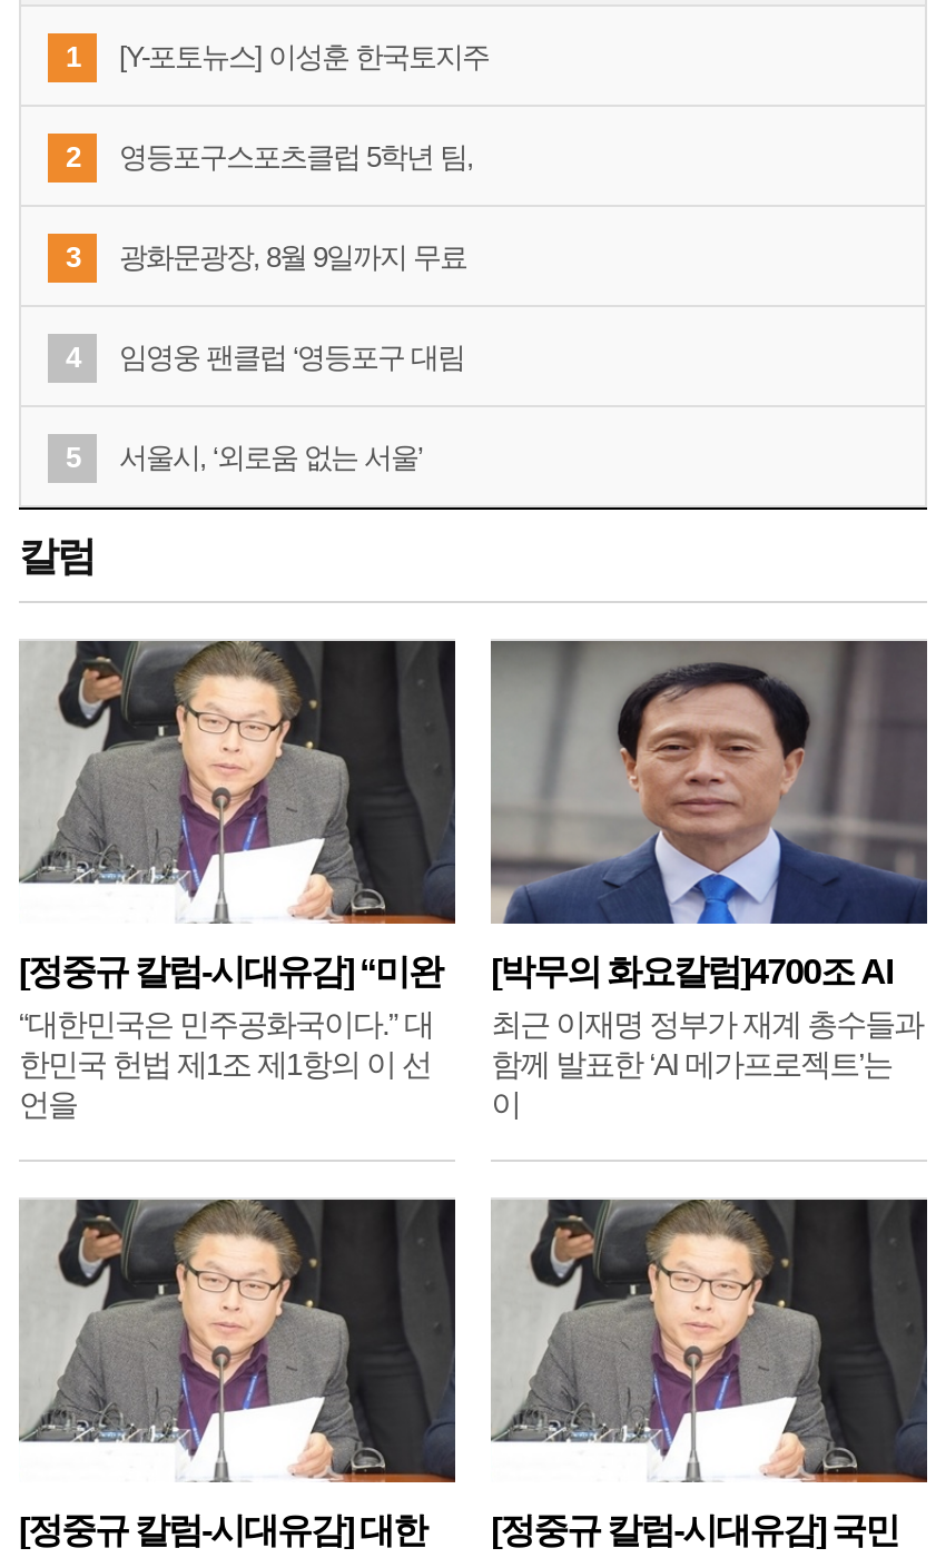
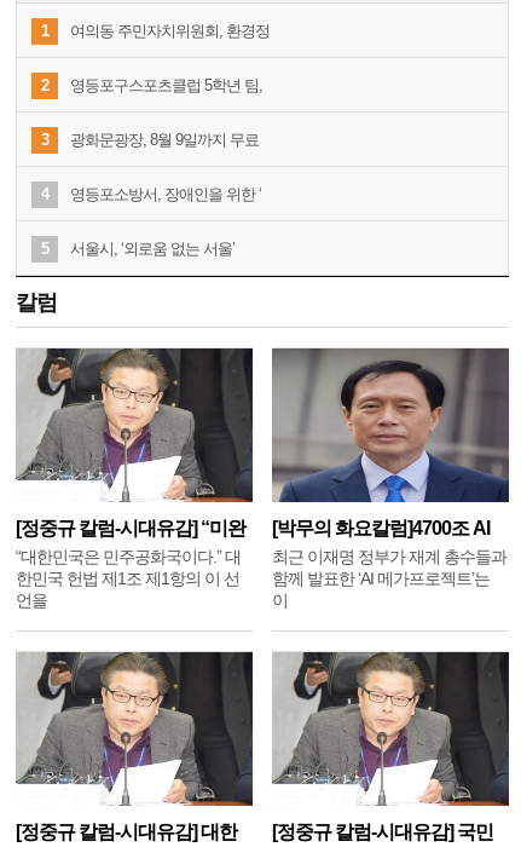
[119,39,489,73] [Y-포토뉴스] 이성훈 한국토지주 -> [70,21,270,40] 여의동 주민자치위원회, 환경정
[119,340,464,373] 임영웅 팬클럽 ‘영등포구 대림 -> [70,185,261,203] 영등포소방서, 장애인을 위한 ‘

